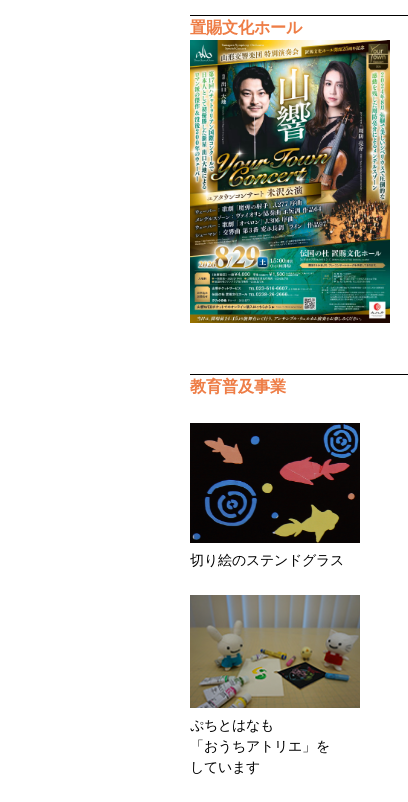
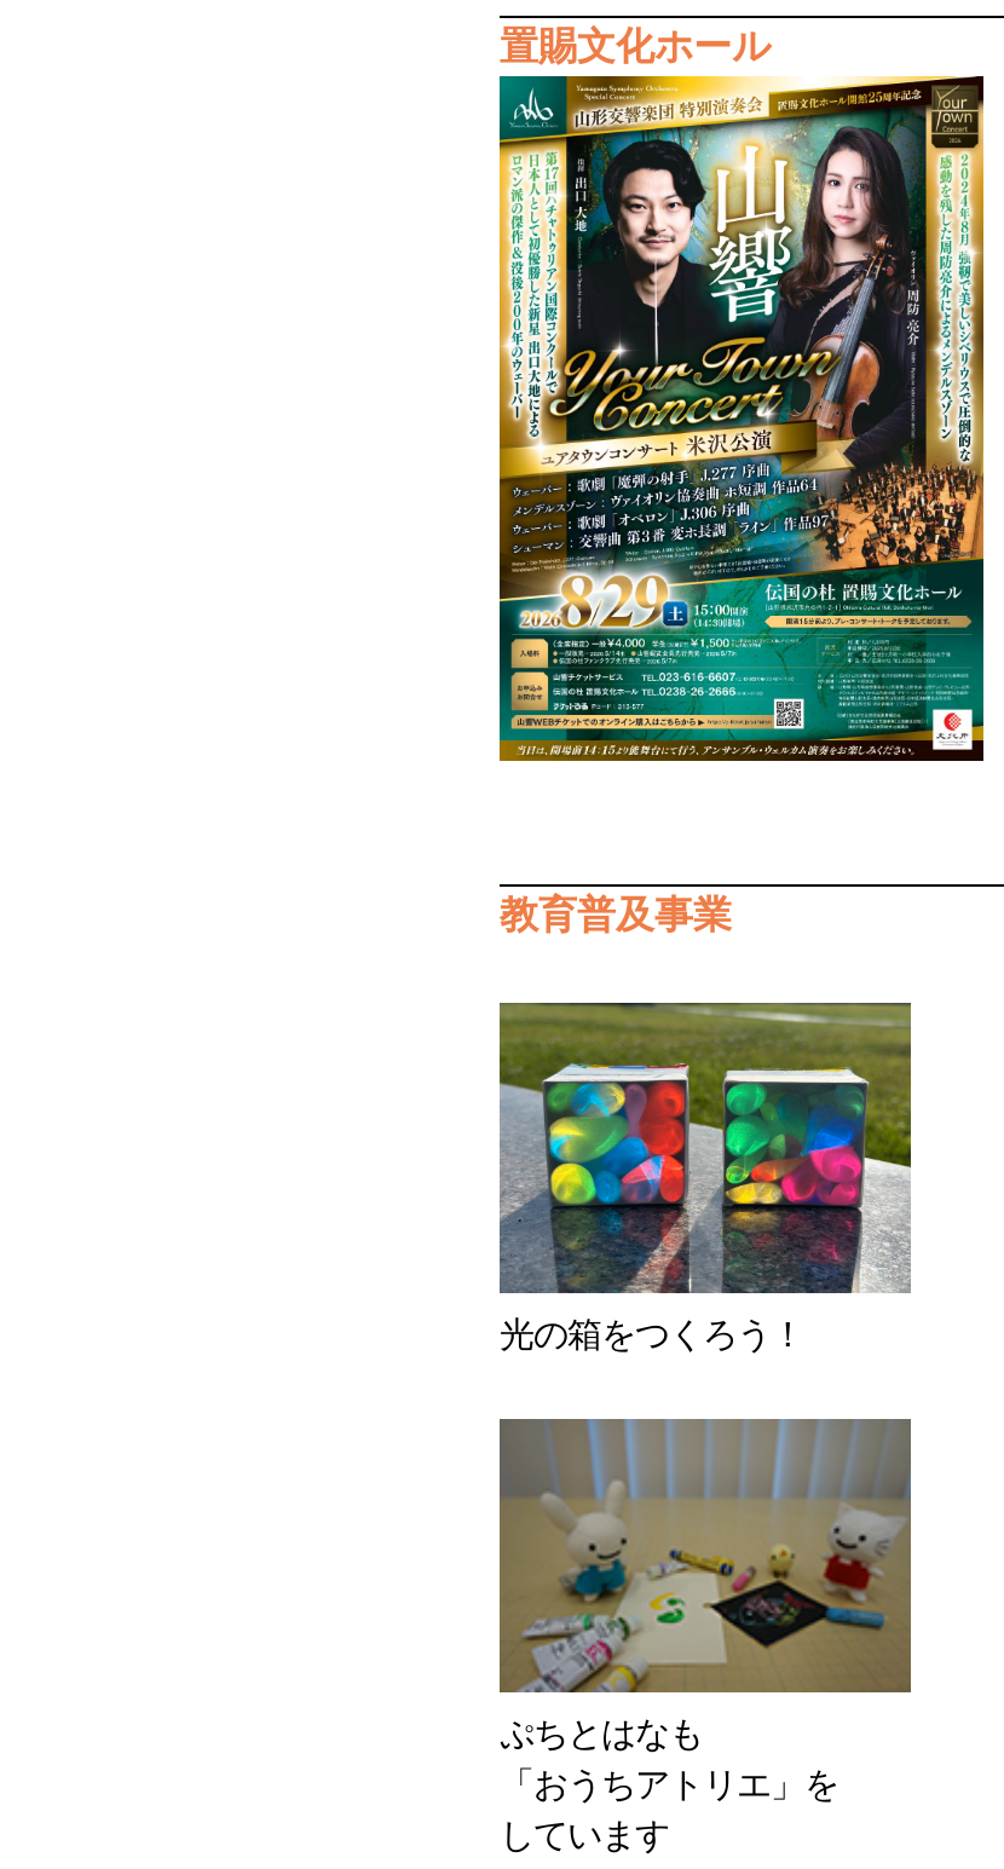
[189,422,361,568] [image] | 切り絵のステンドグラス -> [497,1000,913,1353] [image] | 光の箱をつくろう！

